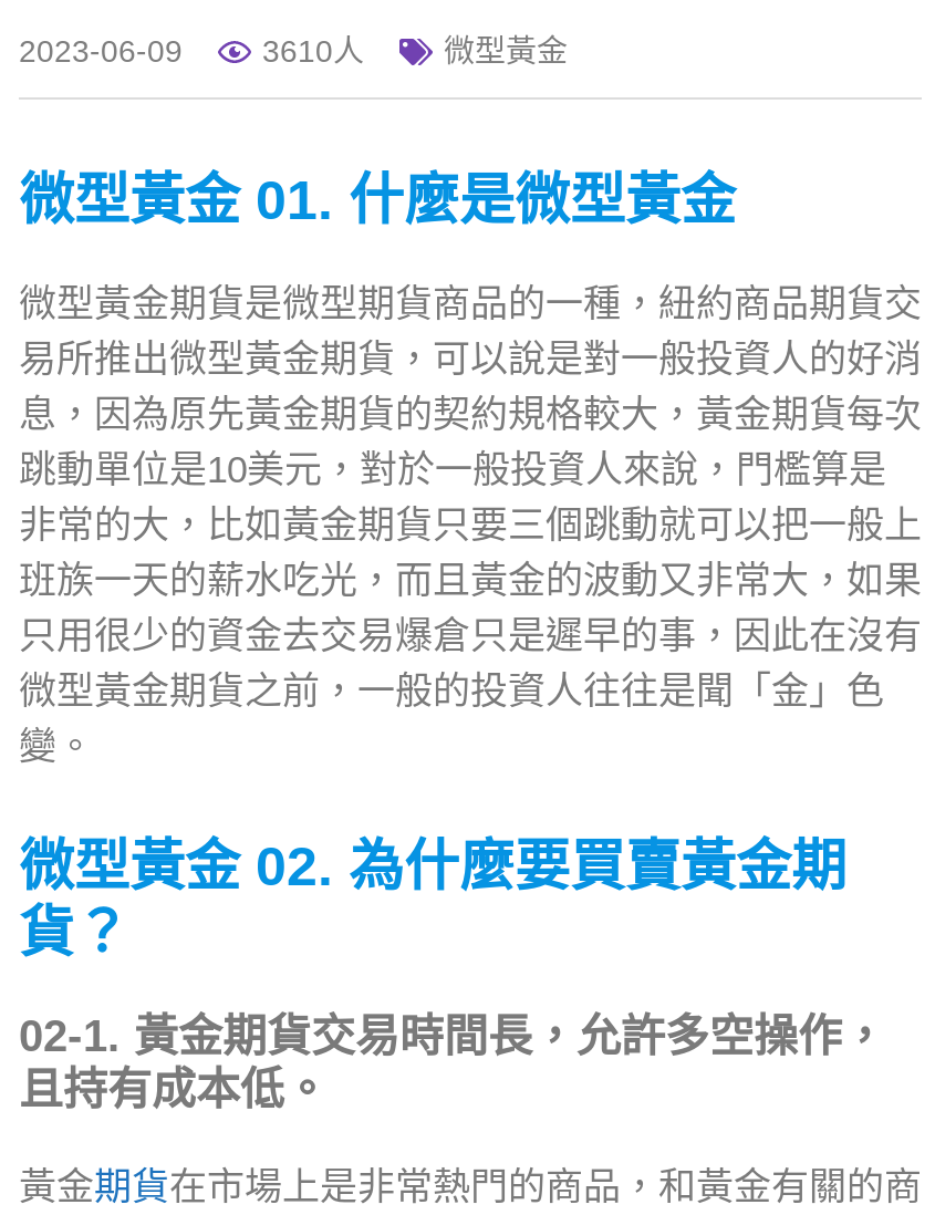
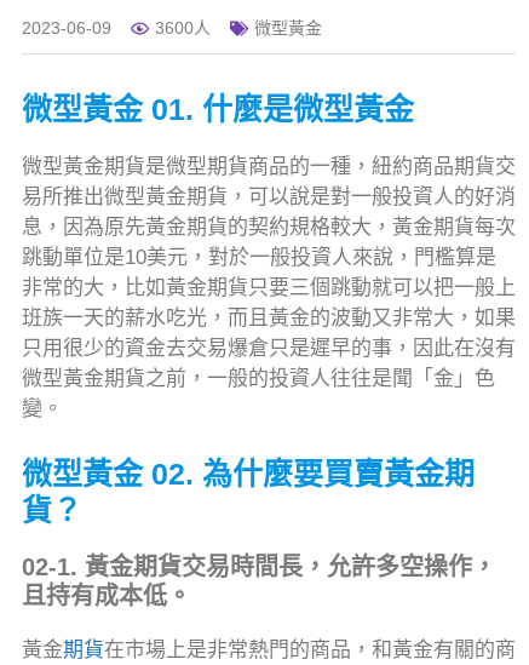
[262,33,364,69] 3610人 -> [155,18,211,38] 3600人

